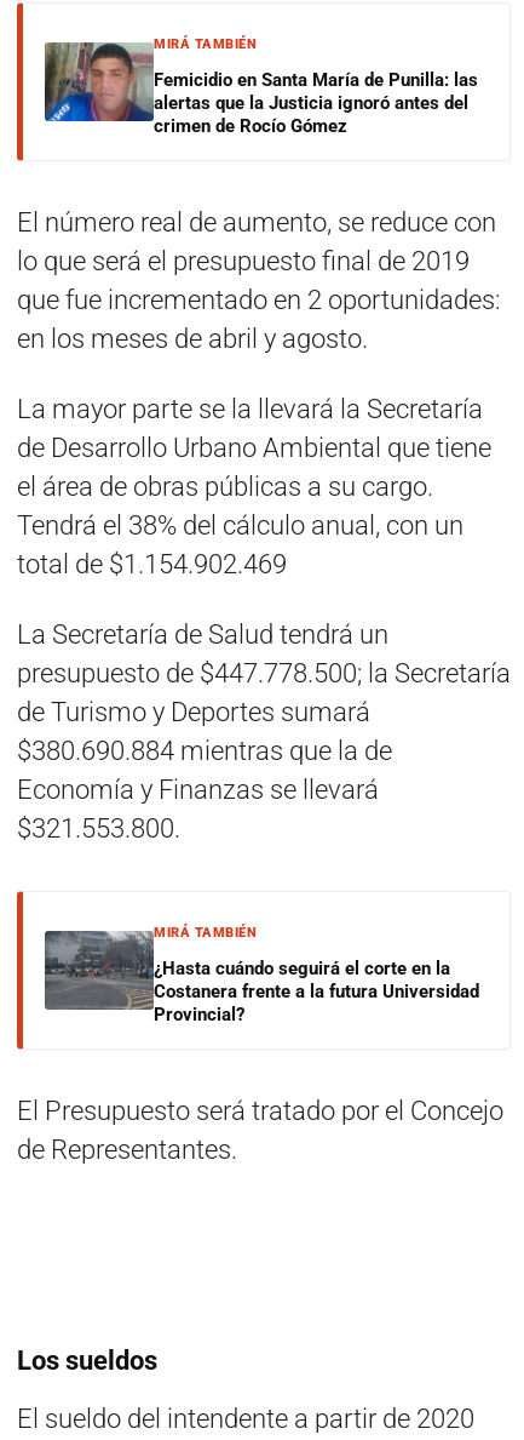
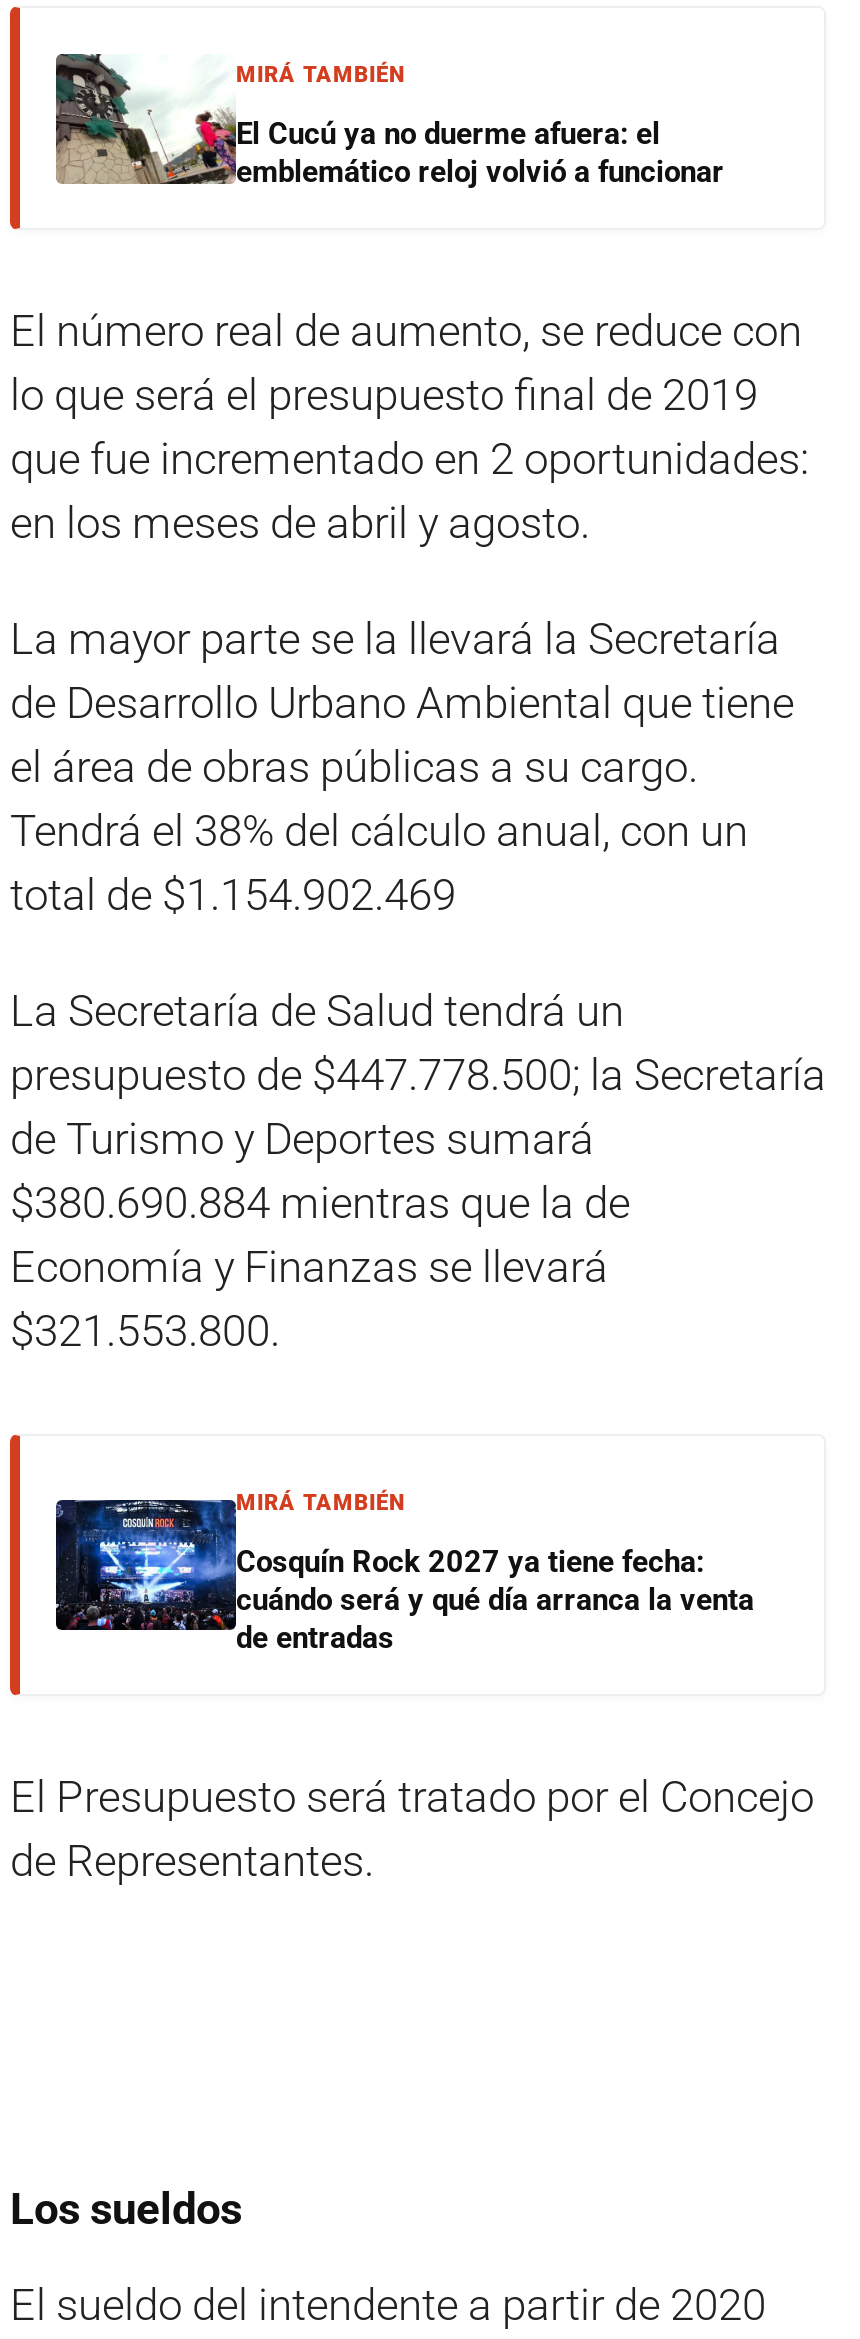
[44,32,478,137] [image] | Femicidio en Santa María de Punilla: las | alertas que la Justicia ignoró antes del | crimen de Rocío Gómez -> [54,52,724,190] [image] | El Cucú ya no duerme afuera: el | emblemático reloj volvió a funcionar
[44,930,479,1025] [image] | ¿Hasta cuándo seguirá el corte en la | Costanera frente a la futura Universidad | Provincial? -> [54,1498,754,1656] [image] | Cosquín Rock 2027 ya tiene fecha: | cuándo será y qué día arranca la venta | de entradas

